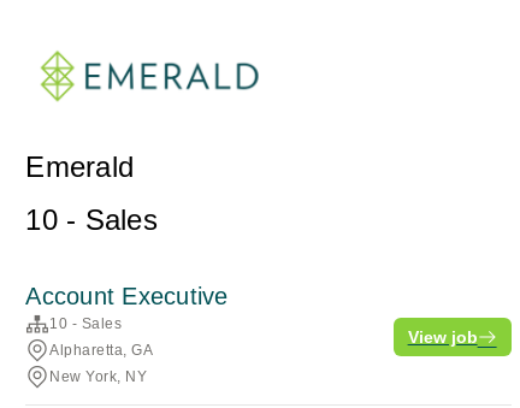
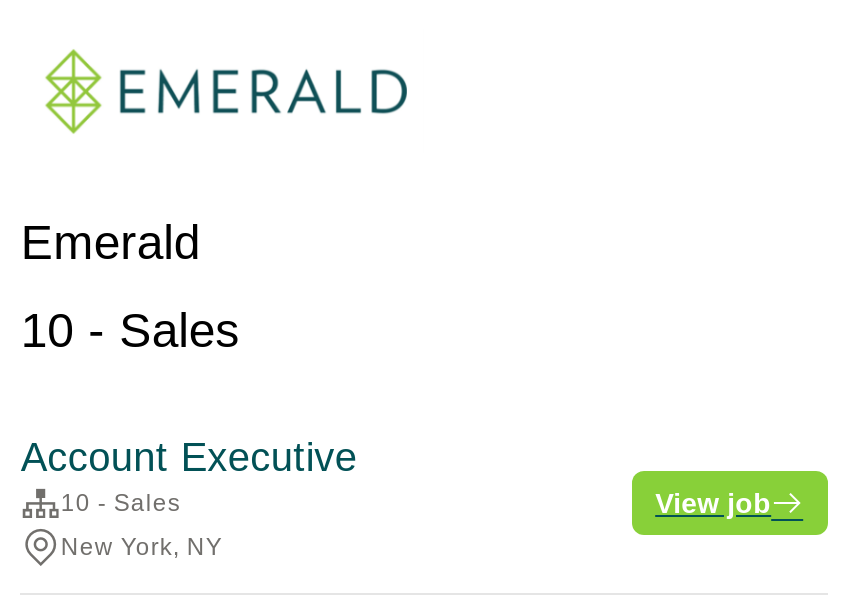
[50,342,153,359] Alpharetta, GA -> none

